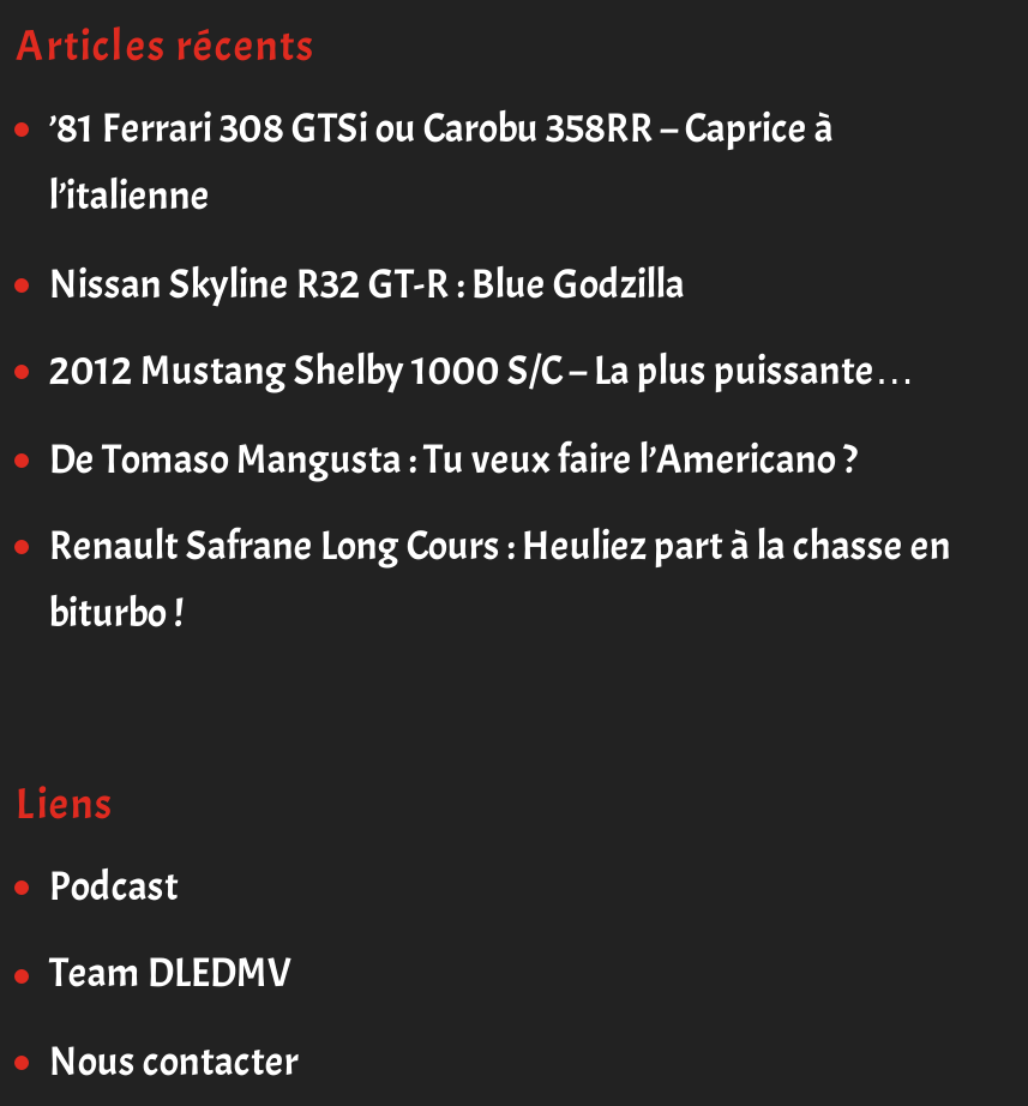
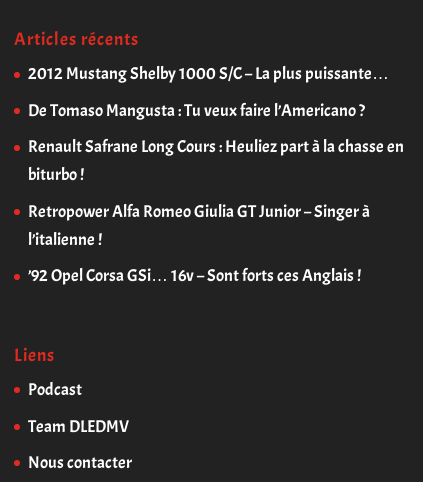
[49,103,833,309] ’81 Ferrari 308 GTSi ou Carobu 358RR – Caprice à | l’italienne | Nissan Skyline R32 GT-R : Blue Godzilla -> none
moved [49,346,951,638] -> [28,63,404,185]: 2012 Mustang Shelby 1000 S/C – La plus puissante… | De Tomaso Mangusta : Tu veux faire l’Americano ? | Renault Safrane Long Cours : Heuliez part à la chasse en | biturbo !
none -> [28,201,370,286] Retropower Alfa Romeo Giulia GT Junior – Singer à | l’italienne ! | ’92 Opel Corsa GSi… 16v – Sont forts ces Anglais !

